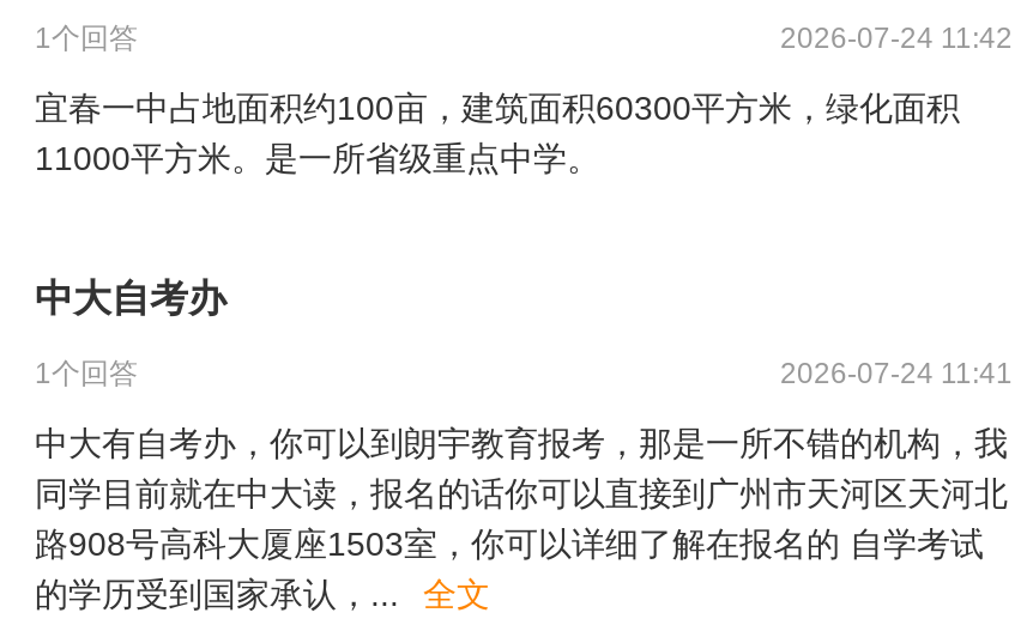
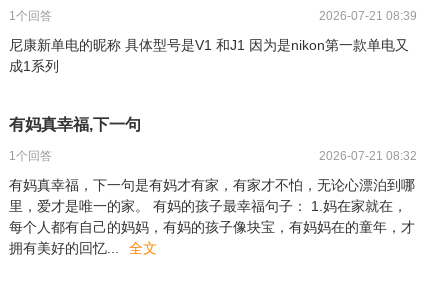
[780,22,1013,55] 2026-07-24 11:42 -> [319,9,417,23] 2026-07-21 08:39
[35,89,960,177] 宜春一中占地面积约100亩，建筑面积60300平方米，绿化面积 | 11000平方米。是一所省级重点中学。 -> [9,37,409,74] 尼康新单电的昵称 具体型号是V1 和J1 因为是nikon第一款单电又 | 成1系列
[35,278,226,318] 中大自考办 -> [9,116,141,133] 有妈真幸福,下一句
[780,357,1013,390] 2026-07-24 11:41 -> [319,149,417,163] 2026-07-21 08:32
[35,424,1008,613] 中大有自考办，你可以到朗宇教育报考，那是一所不错的机构，我 | 同学目前就在中大读，报名的话你可以直接到广州市天河区天河北 | 路908号高科大厦座1503室，你可以详细了解在报名的 自学考试 | 的学历受到国家承认，... -> [9,177,415,256] 有妈真幸福，下一句是有妈才有家，有家才不怕，无论心漂泊到哪 | 里，爱才是唯一的家。 有妈的孩子最幸福句子： 1.妈在家就在， | 每个人都有自己的妈妈，有妈的孩子像块宝，有妈妈在的童年，才 | 拥有美好的回忆...

